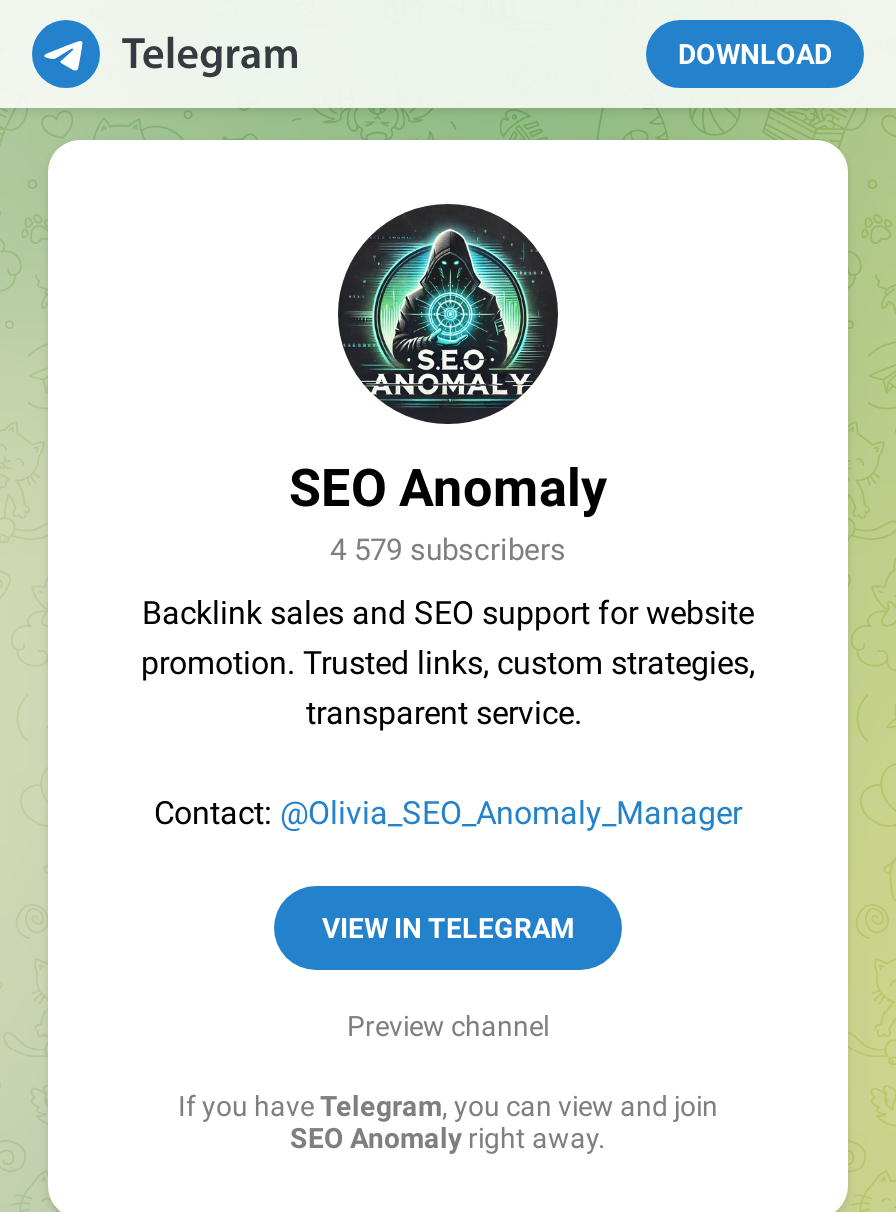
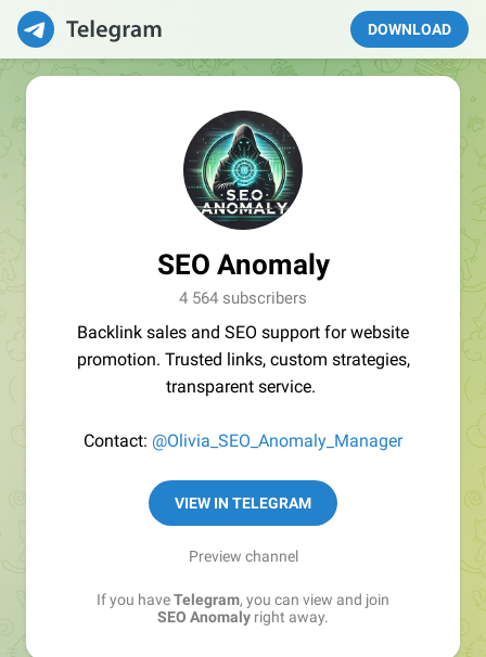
[330,532,566,568] 4 579 subscribers -> [179,288,307,308] 4 564 subscribers

